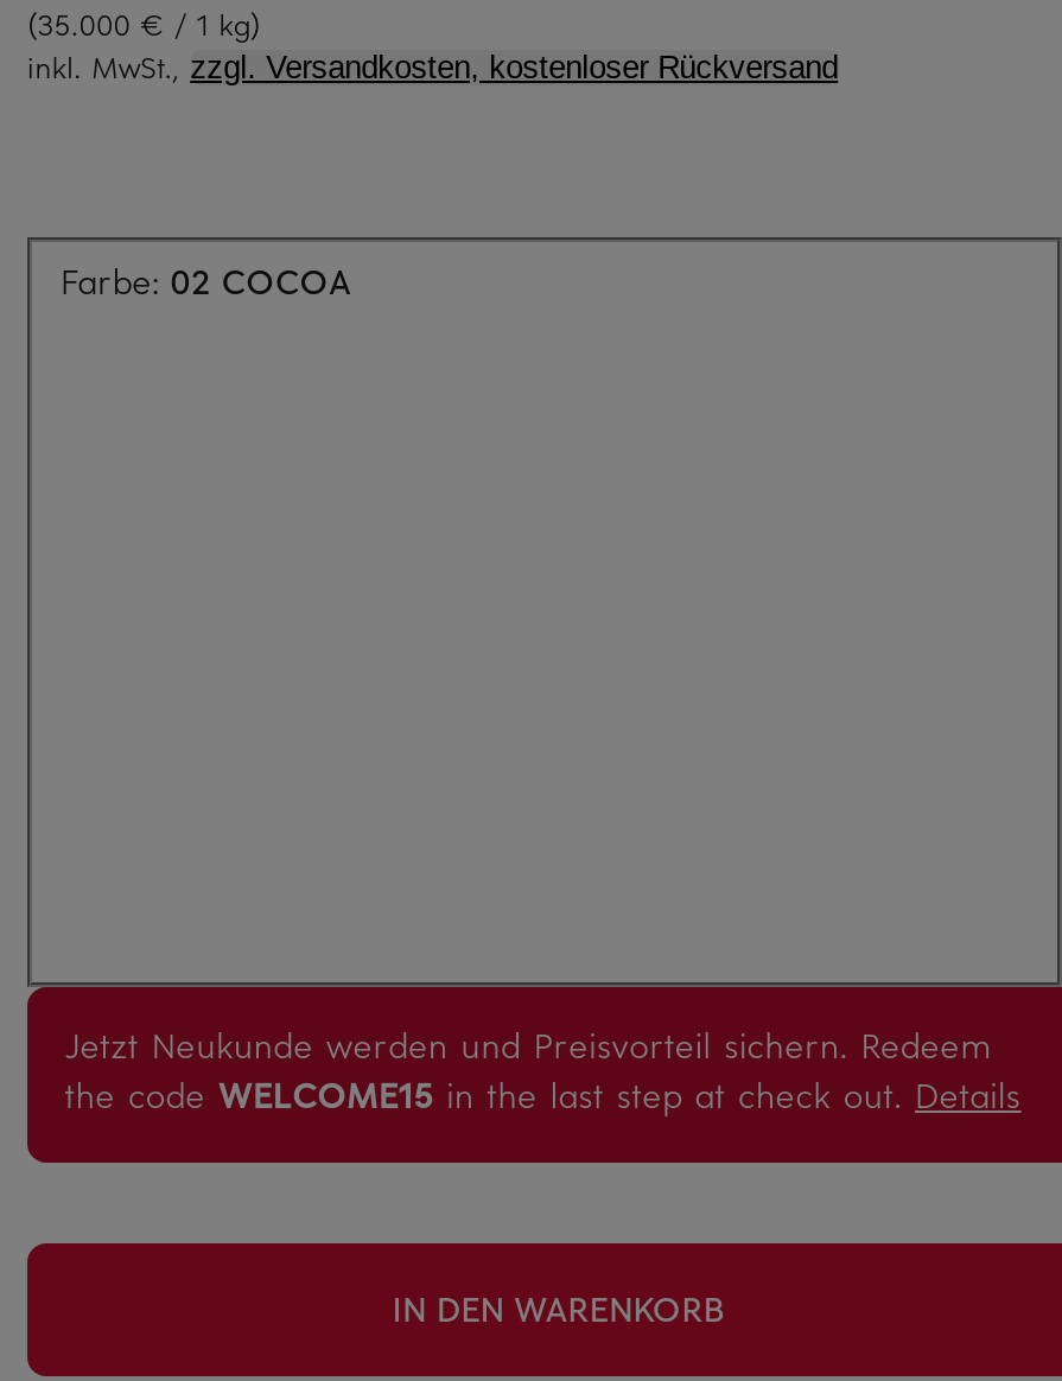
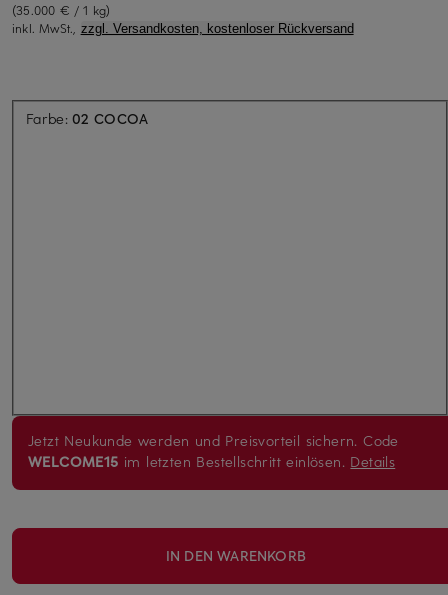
[65,1022,1021,1116] Jetzt Neukunde werden und Preisvorteil sichern. Redeem | the code WELCOME15 in the last step at check out. Details -> [28,430,399,470] Jetzt Neukunde werden und Preisvorteil sichern. Code | WELCOME15 im letzten Bestellschritt einlösen. Details

